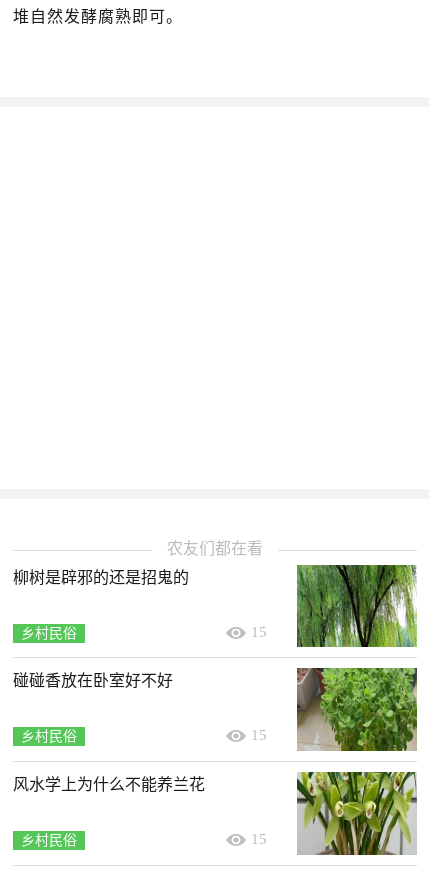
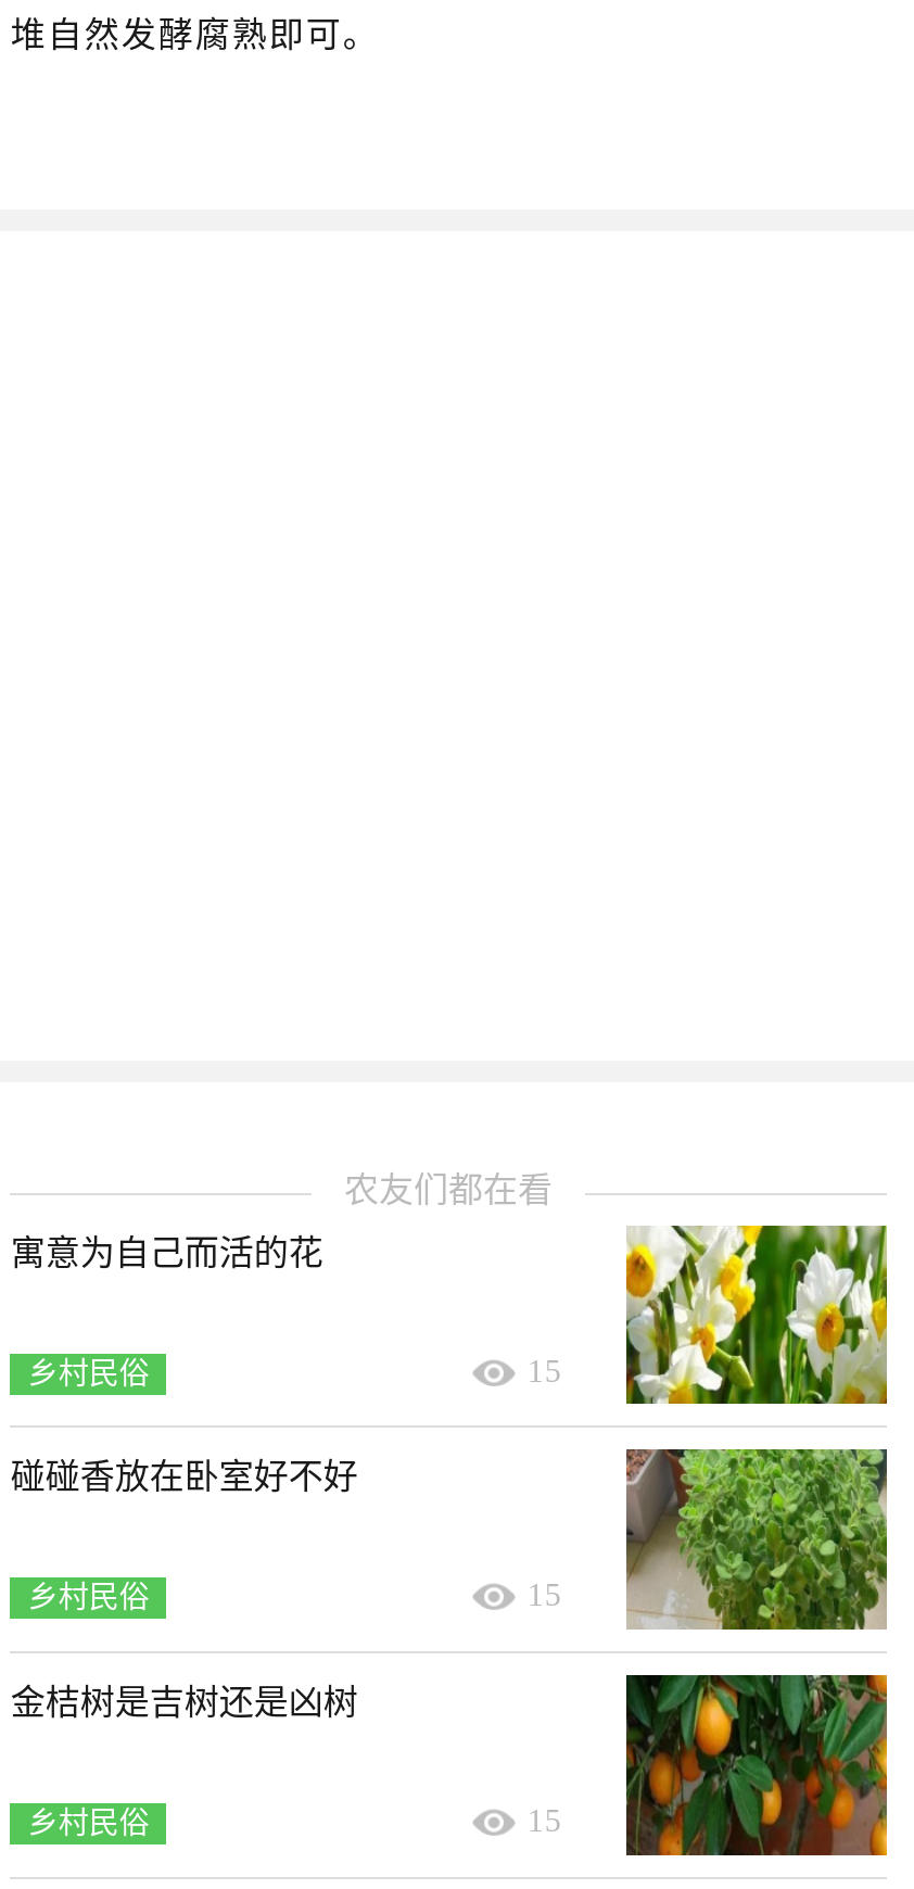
[13,569,189,586] 柳树是辟邪的还是招鬼的 -> [11,1233,323,1270] 寓意为自己而活的花
[296,564,418,648] [image] -> [624,1224,889,1406] [image]
[13,776,205,793] 风水学上为什么不能养兰花 -> [11,1684,358,1721] 金桔树是吉树还是凶树
[296,771,417,856] [image] -> [624,1673,889,1858] [image]

